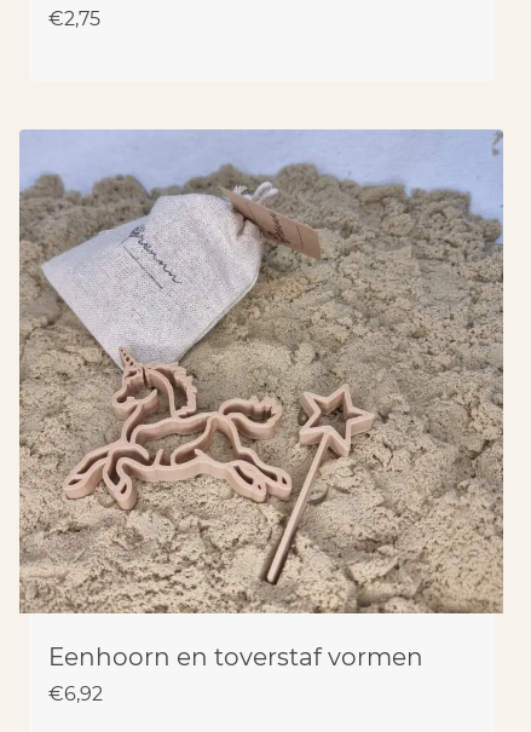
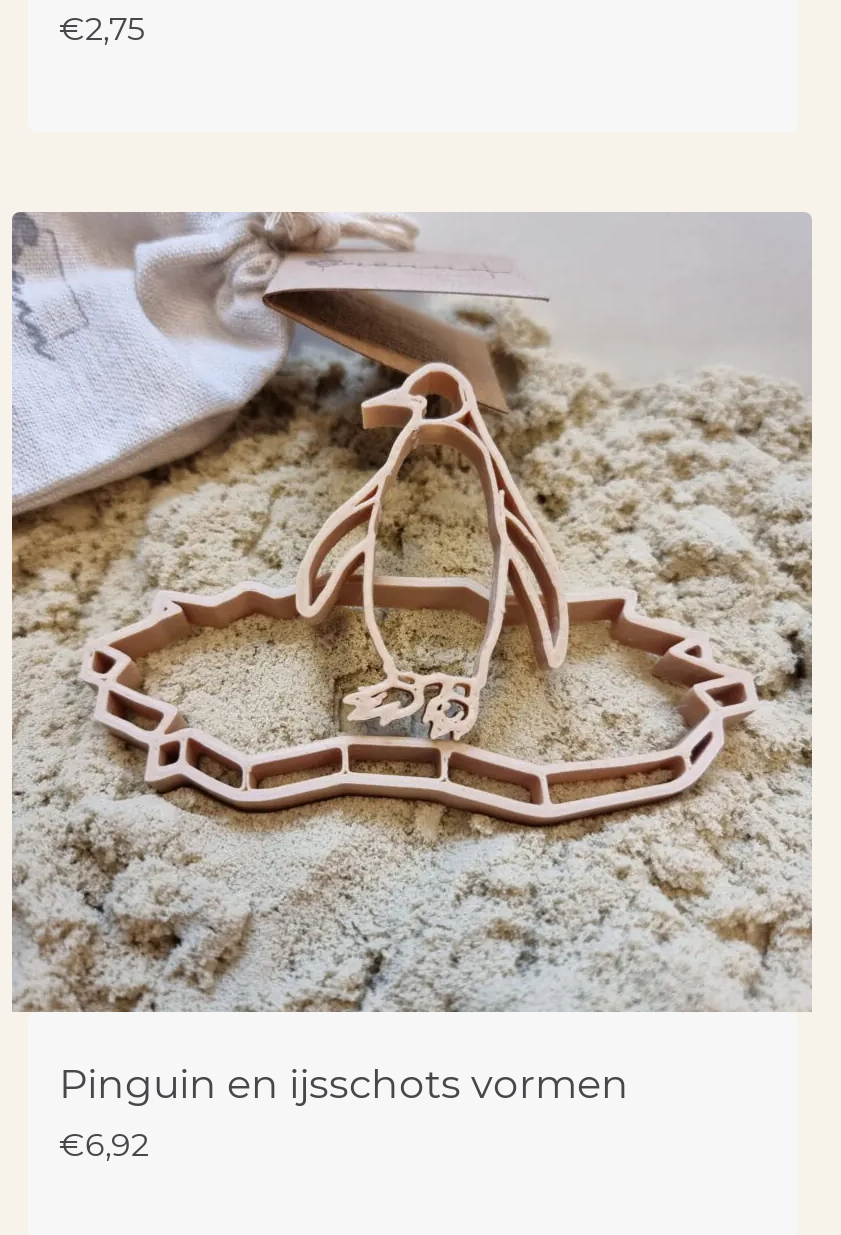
[18,129,504,672] [image] | Eenhoorn en toverstaf vormen -> [10,212,812,1108] [image] | Pinguin en ijsschots vormen

